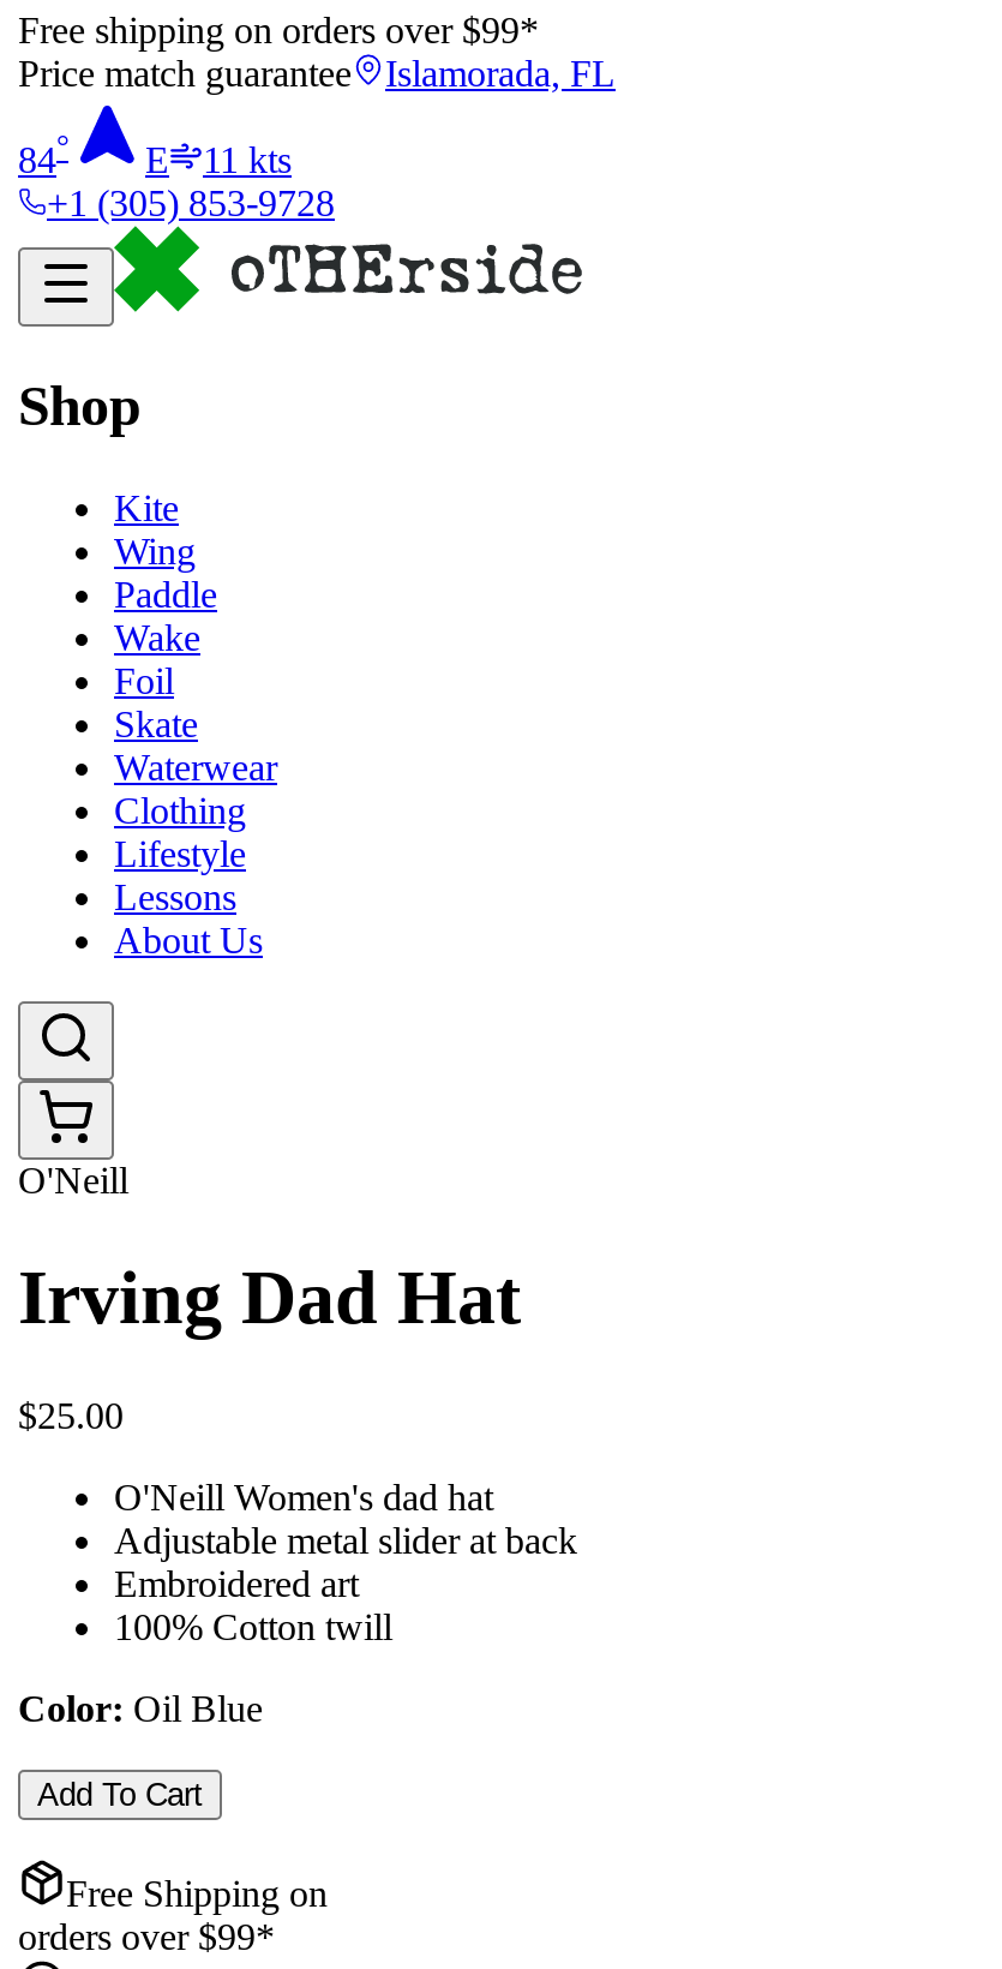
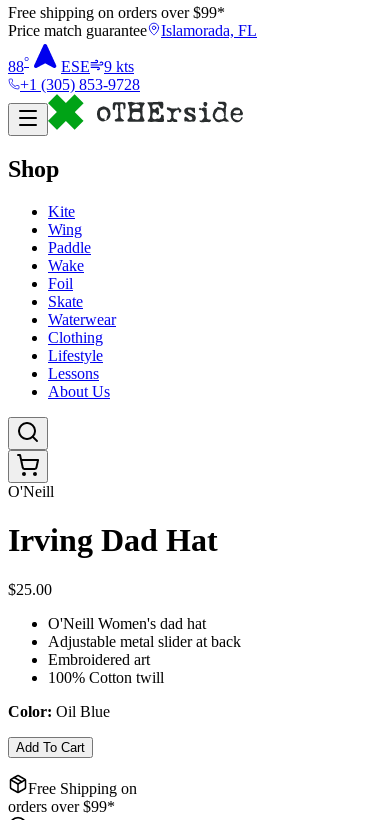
[18,129,292,180] 84° | E | 11 kts -> [8,54,134,75] 88° | ESE | 9 kts

